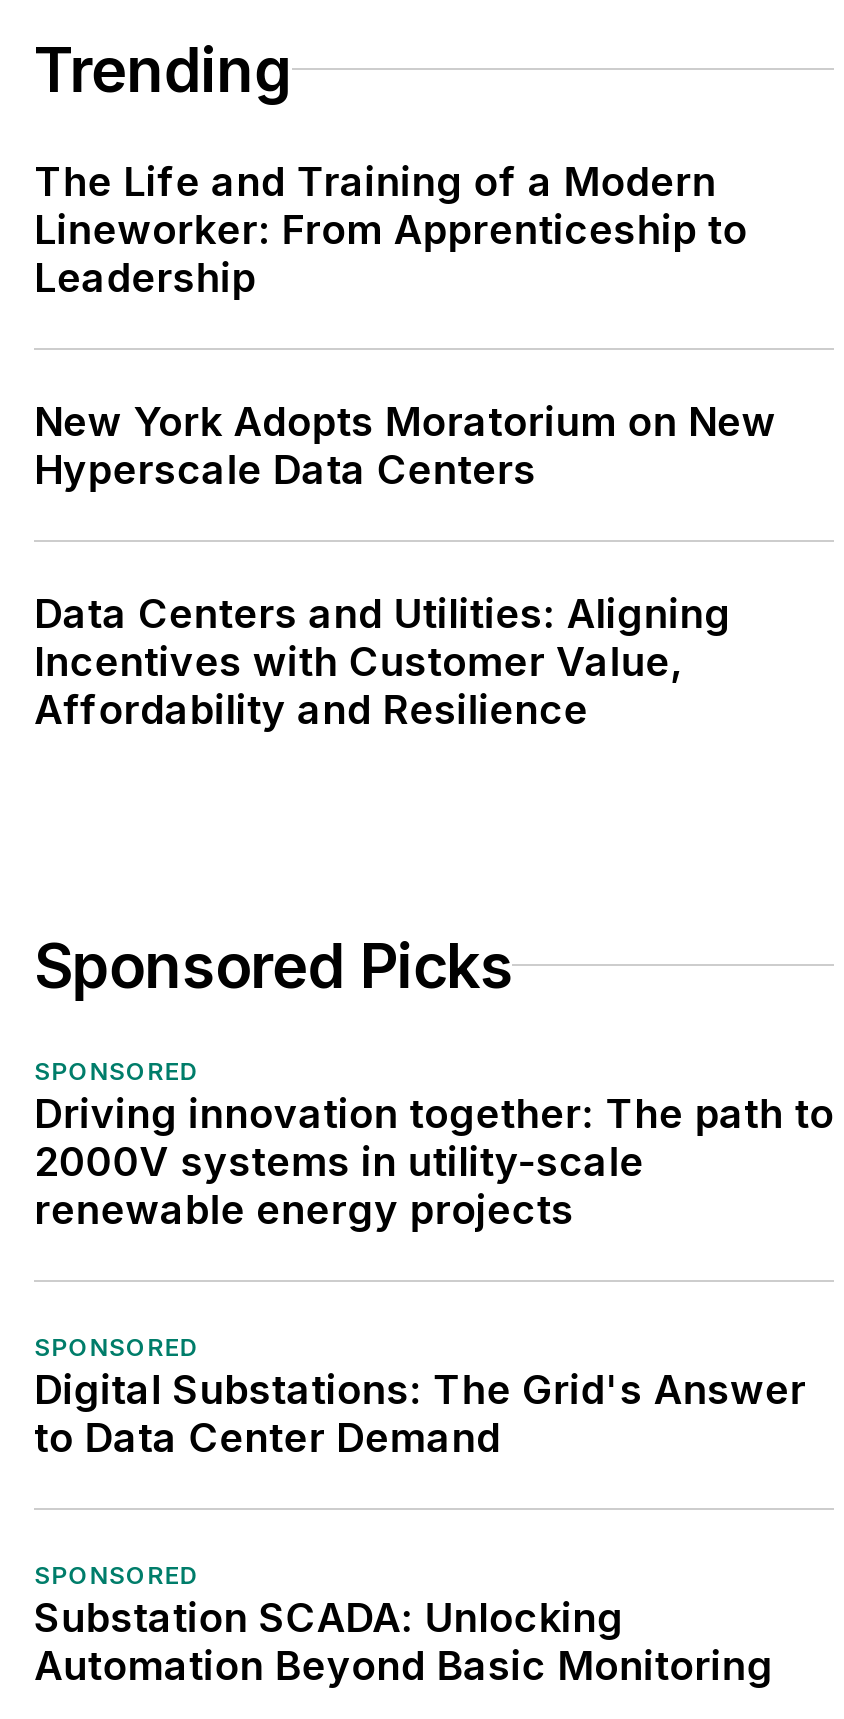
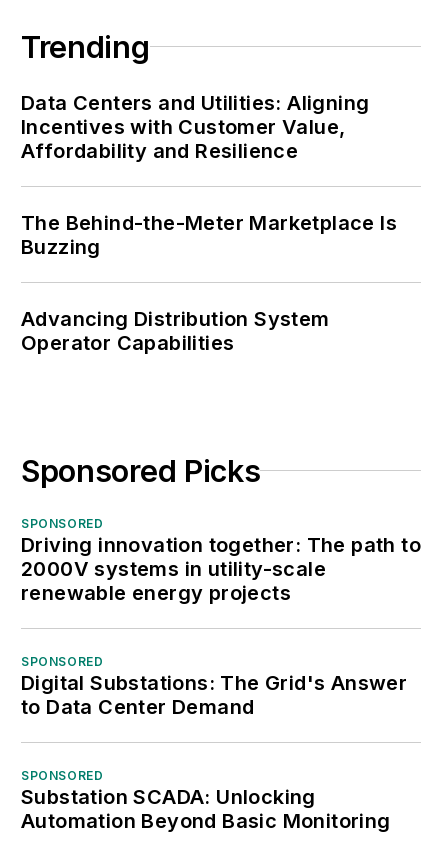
[34,157,776,493] The Life and Training of a Modern | Lineworker: From Apprenticeship to | Leadership | New York Adopts Moratorium on New | Hyperscale Data Centers -> none
moved [34,589,731,733] -> [21,91,369,163]: Data Centers and Utilities: Aligning | Incentives with Customer Value, | Affordability and Resilience
none -> [21,211,397,355] The Behind-the-Meter Marketplace Is | Buzzing | Advancing Distribution System | Operator Capabilities

